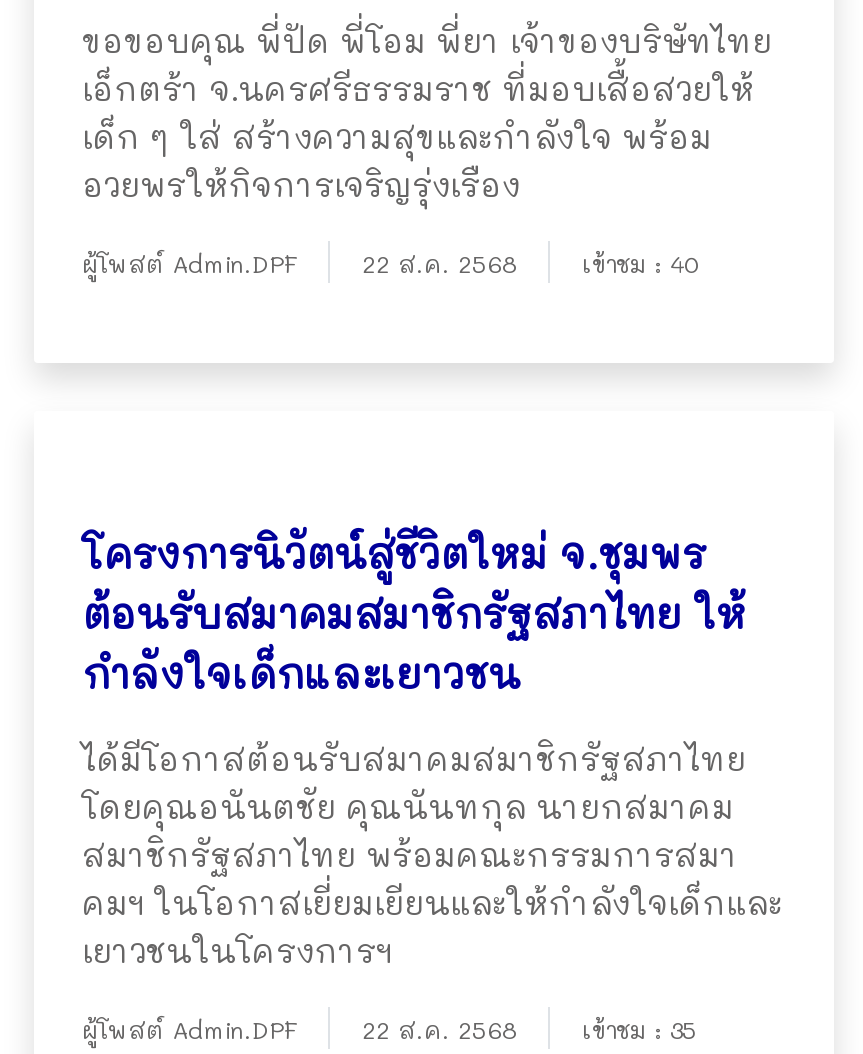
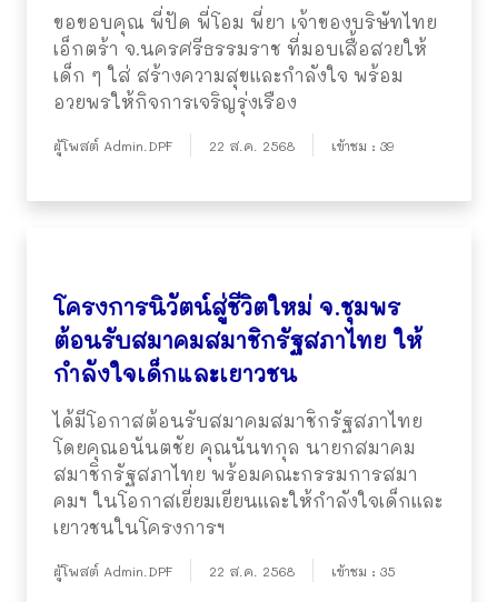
[582,247,698,279] เข้าชม : 40 -> [331,137,394,154] เข้าชม : 39

